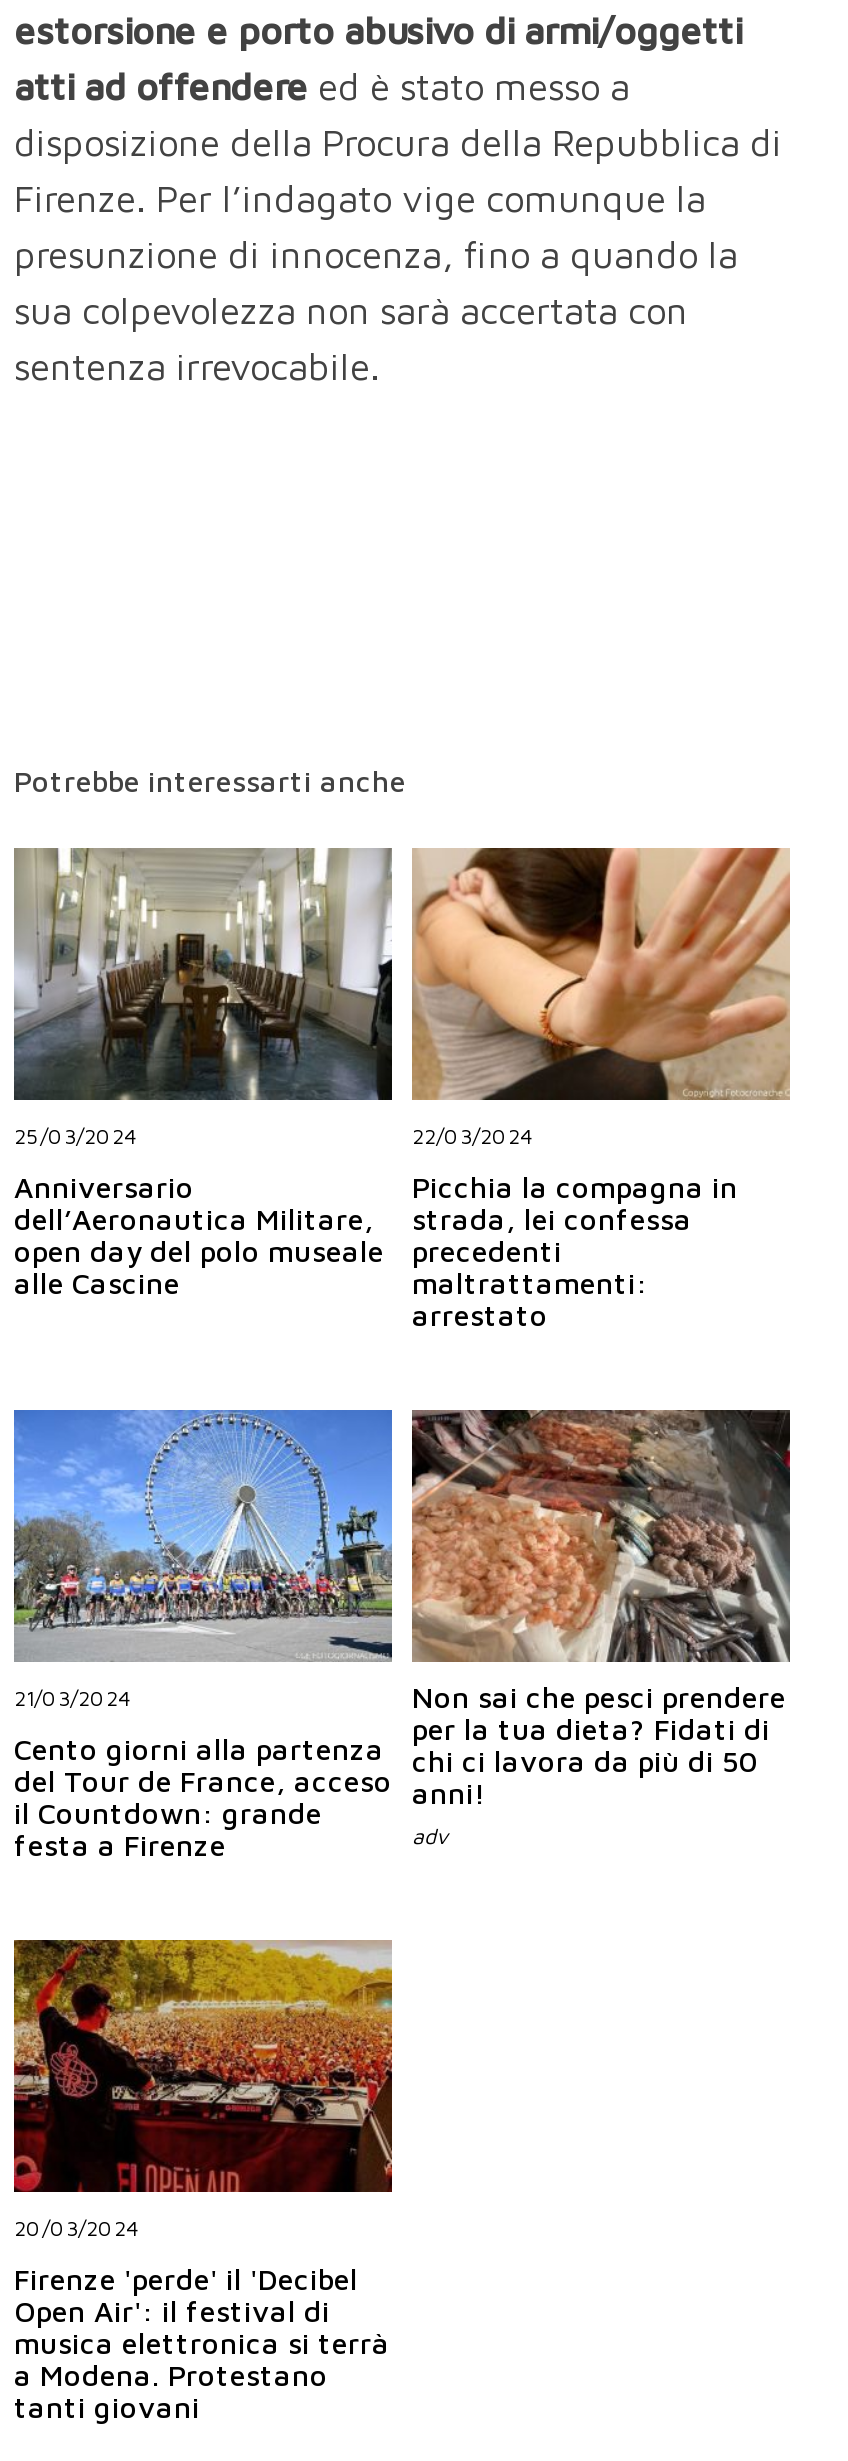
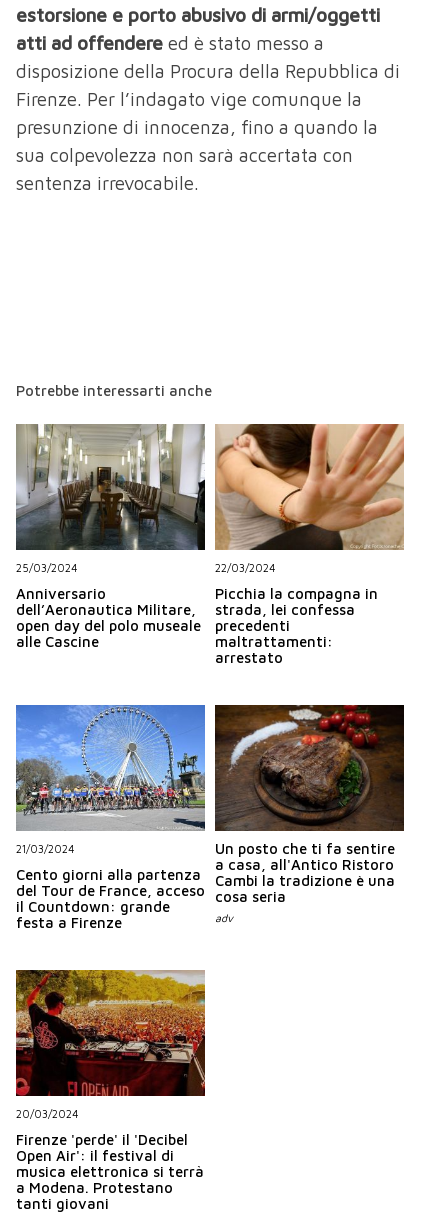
[410,1410,790,1810] [image] | Non sai che pesci prendere | per la tua dieta? Fidati di | chi ci lavora da più di 50 | anni! -> [214,704,405,905] [image] | Un posto che ti fa sentire | a casa, all'Antico Ristoro | Cambi la tradizione è una | cosa seria

